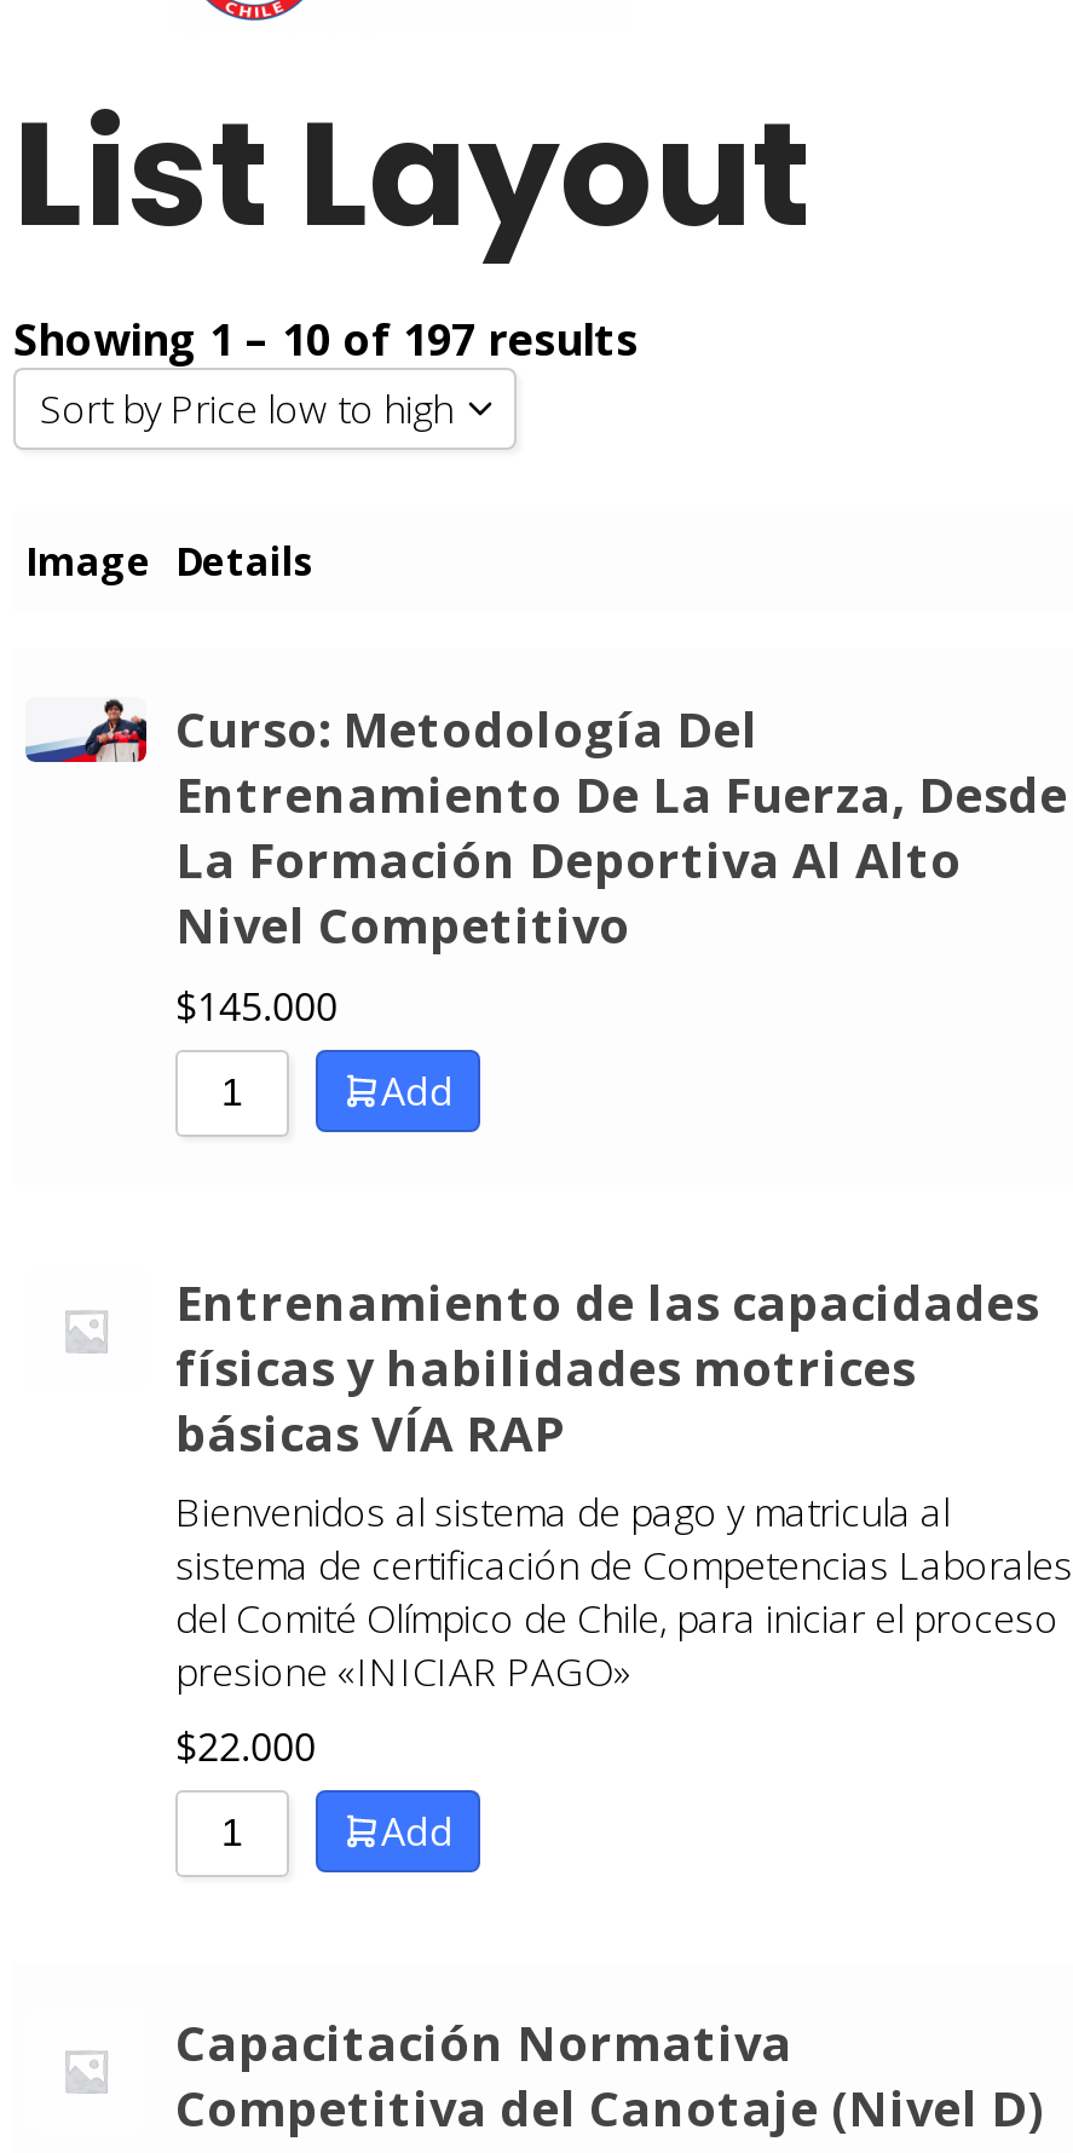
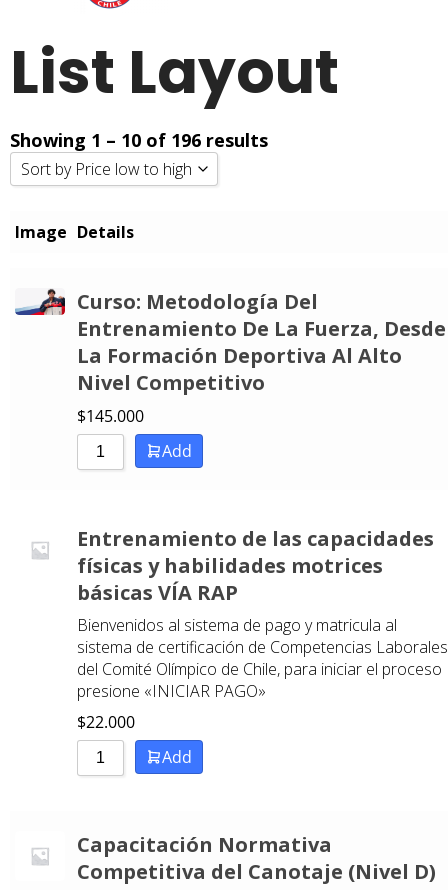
[13,310,638,368] Showing 1 – 10 of 197 results -> [10,128,268,152] Showing 1 – 10 of 196 results

